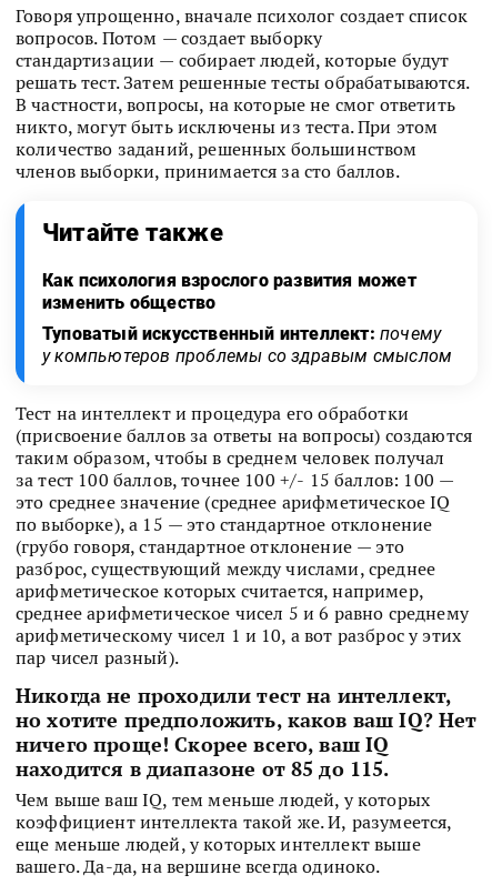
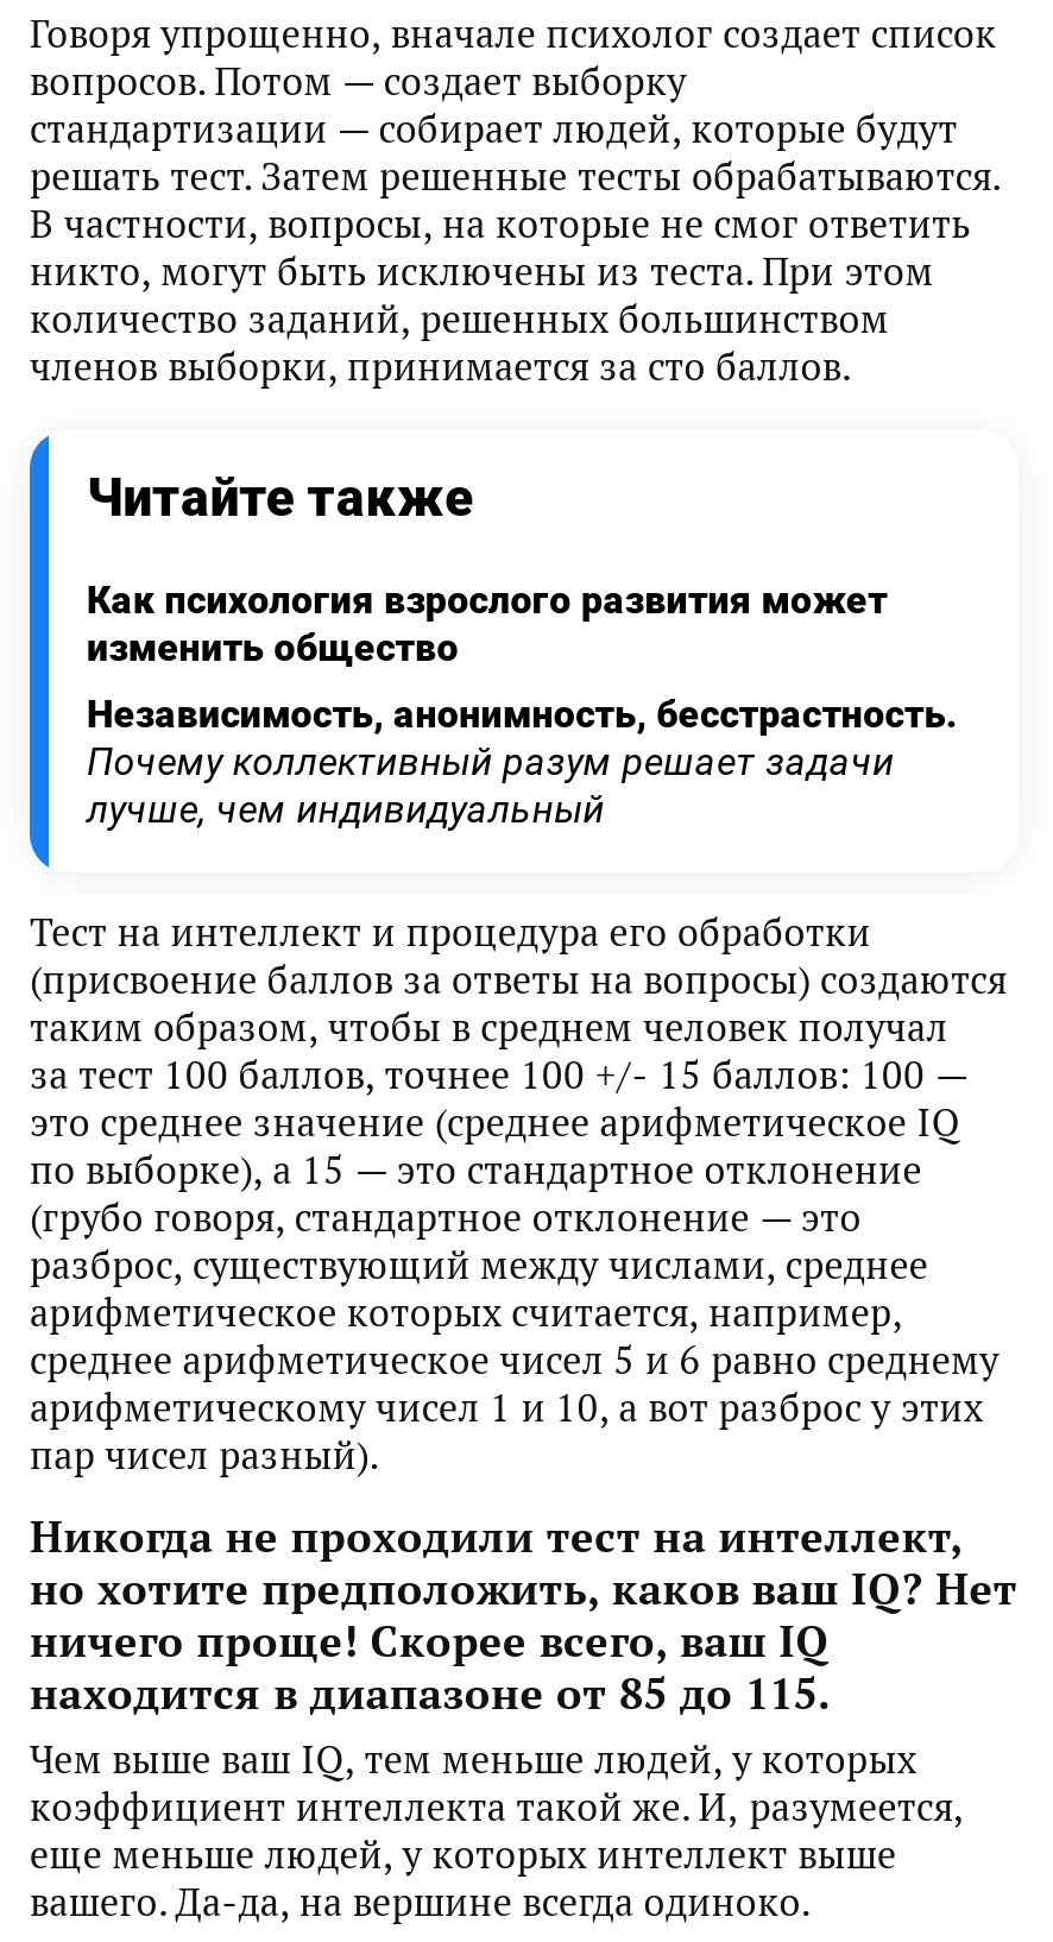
[42,323,452,367] Туповатый искусственный интеллект: почему | у компьютеров проблемы со здравым смыслом -> [87,692,958,832] Независимость, анонимность, бесстрастность. | Почему коллективный разум решает задачи | лучше, чем индивидуальный

